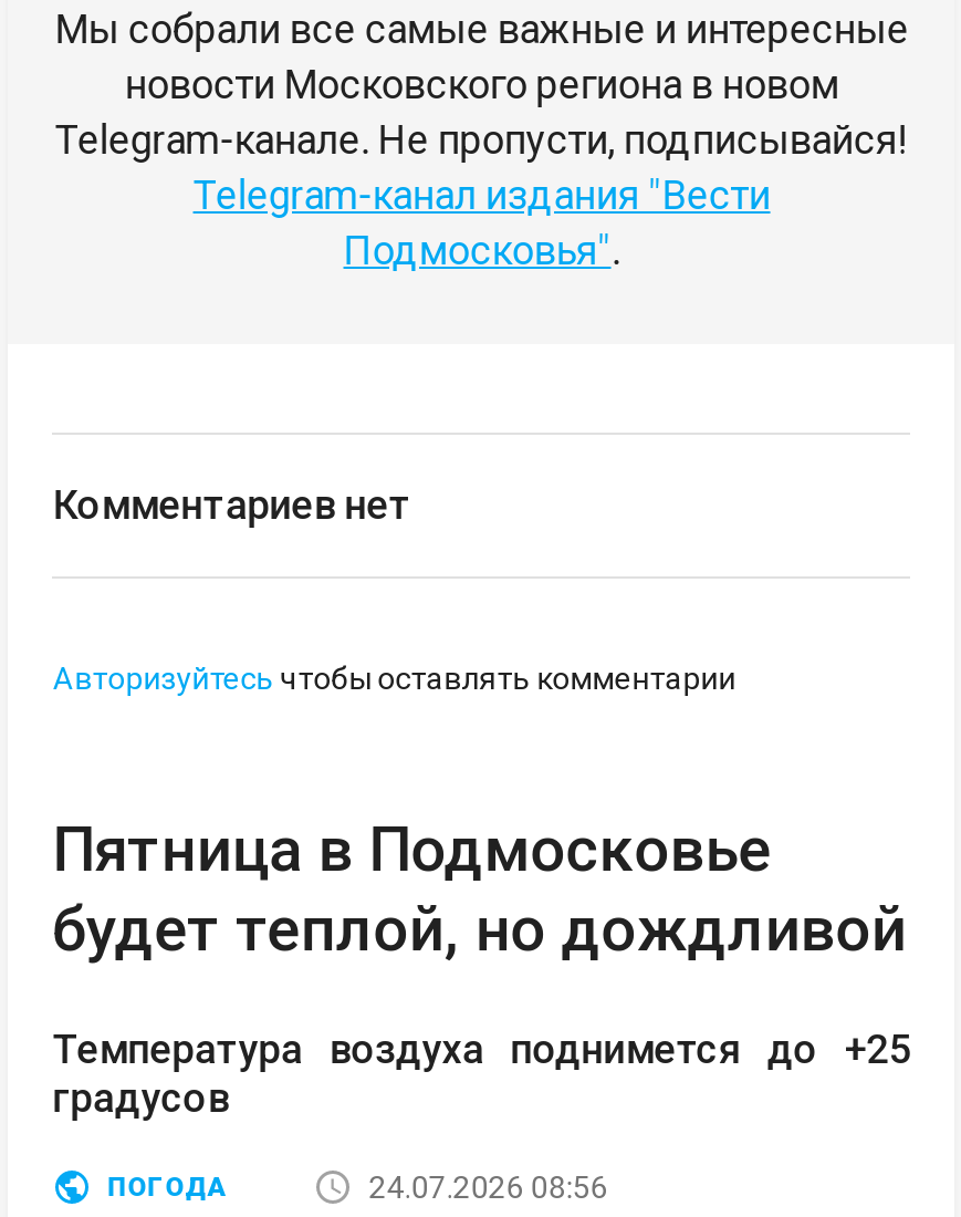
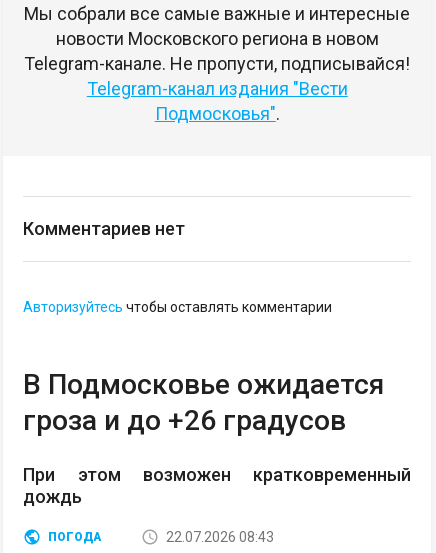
[53,813,906,966] Пятница в Подмосковье | будет теплой, но дождливой -> [23,368,384,437] В Подмосковье ожидается | гроза и до +26 градусов
[53,1026,911,1121] Температура воздуха поднимется до +25 | градусов -> [23,464,411,507] При этом возможен кратковременный | дождь
[369,1170,608,1205] 24.07.2026 08:56 -> [166,529,274,545] 22.07.2026 08:43

